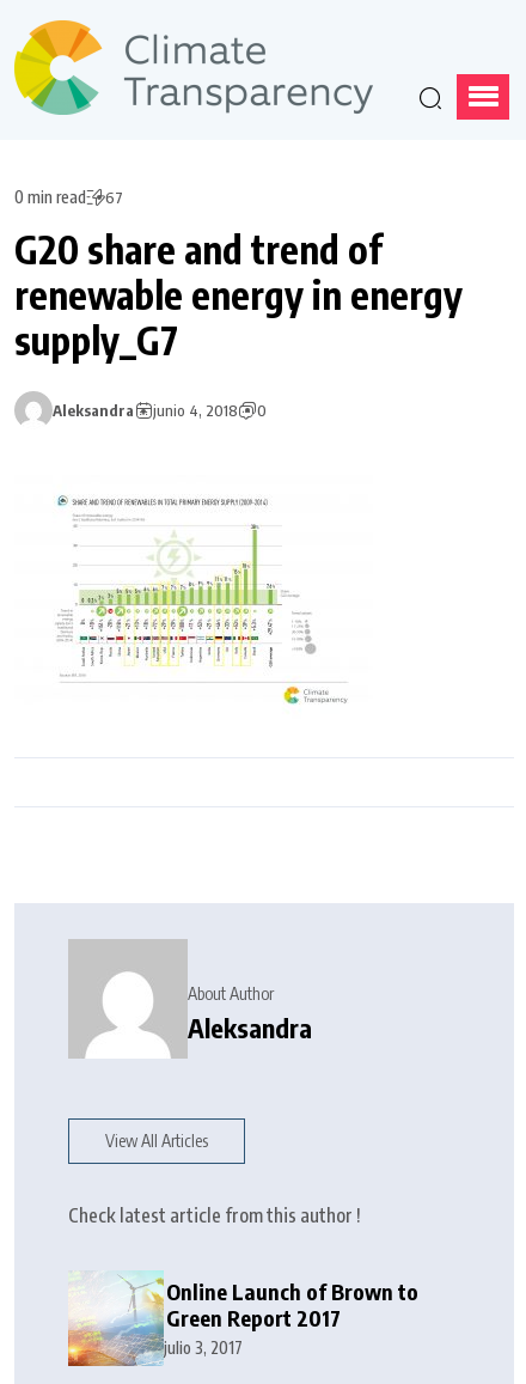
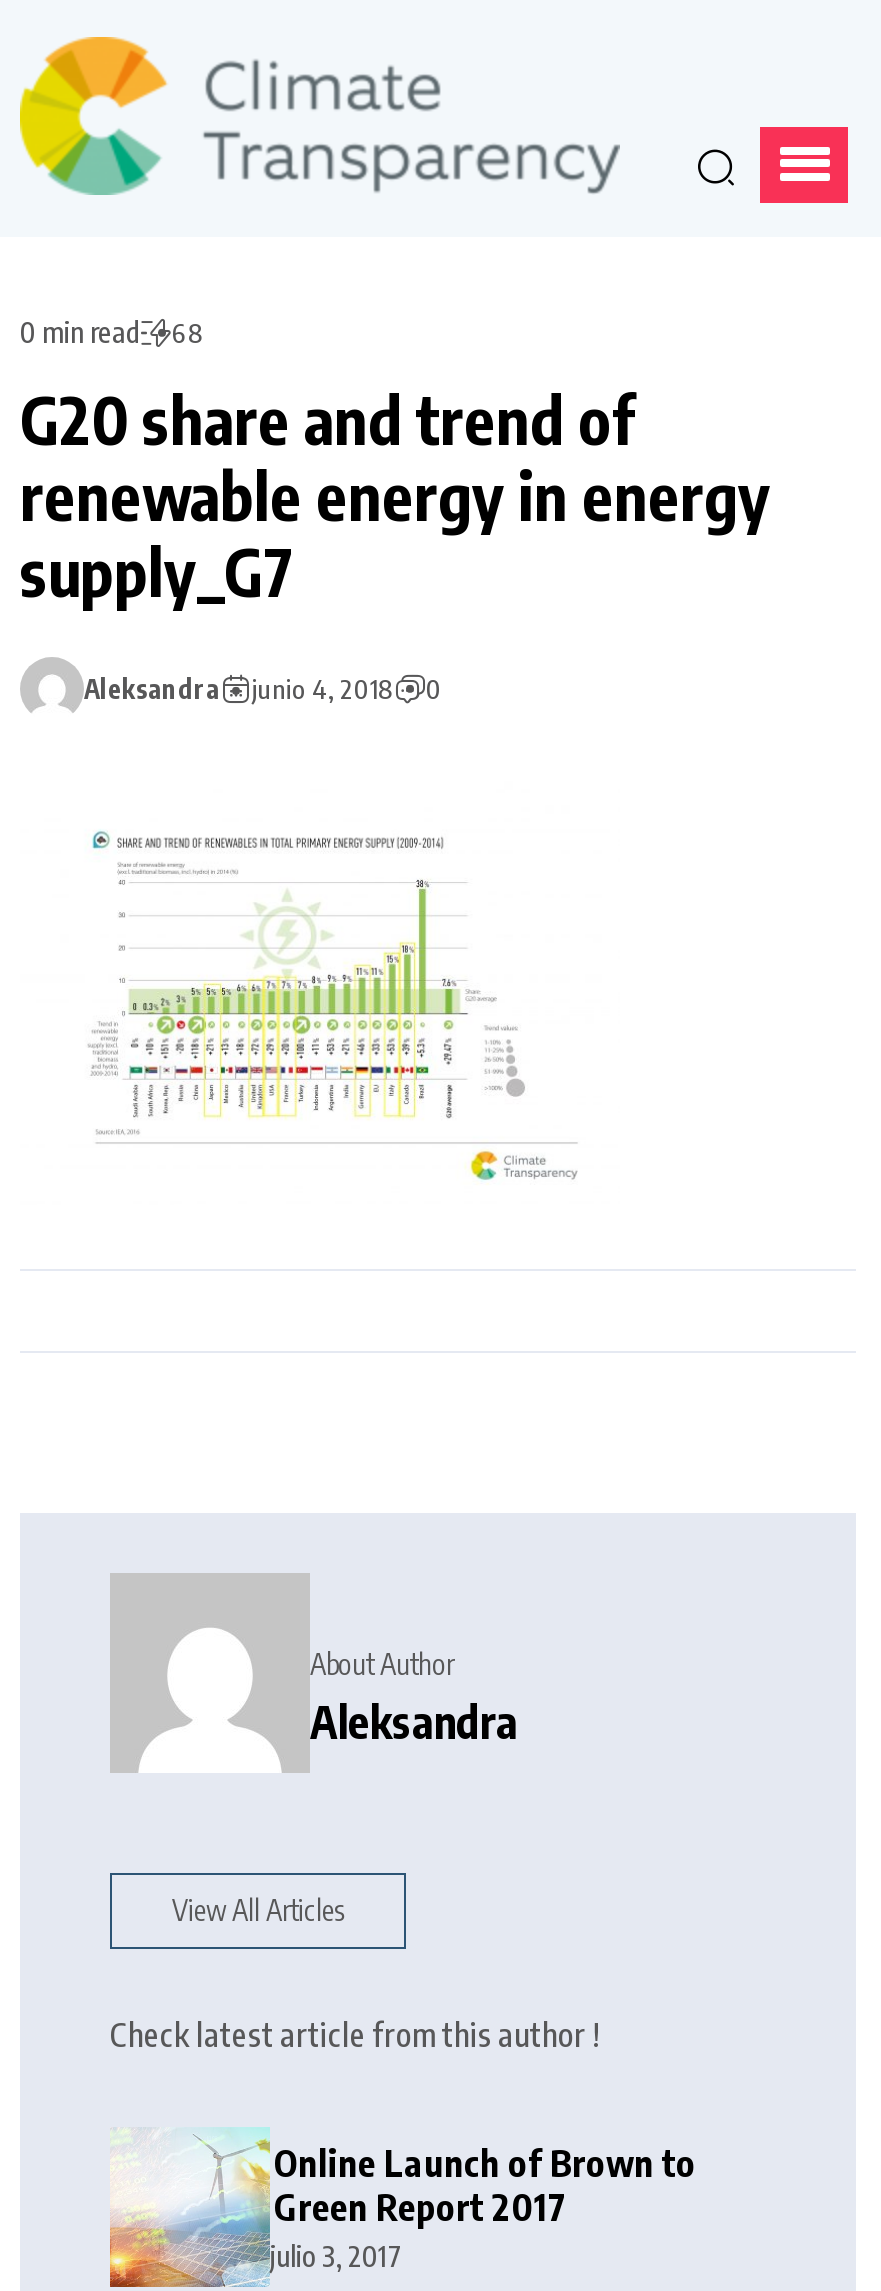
[14,187,123,207] 0 min read 67 -> [20,315,204,349] 0 min read 68

